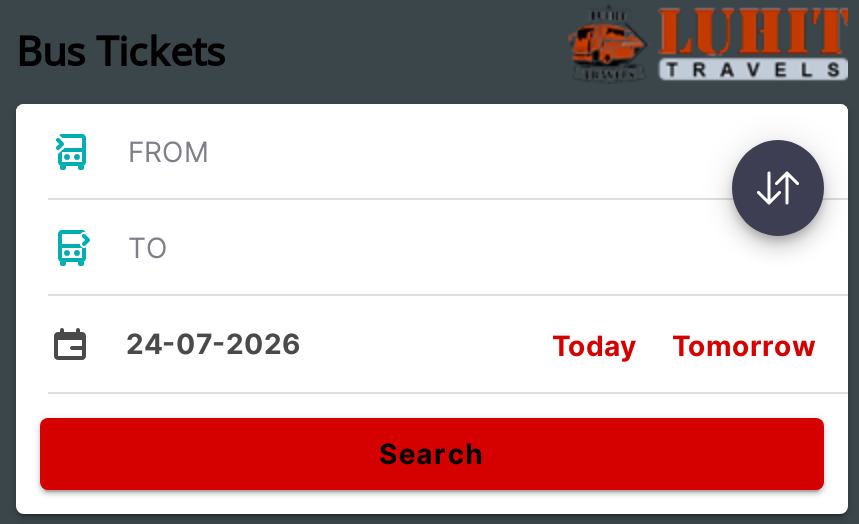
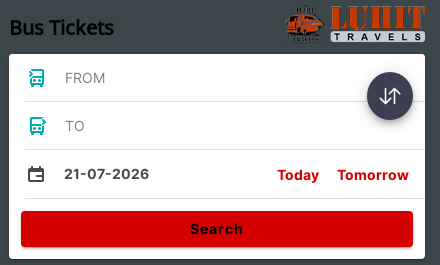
[126,326,300,360] 24-07-2026 -> [64,165,149,182] 21-07-2026

